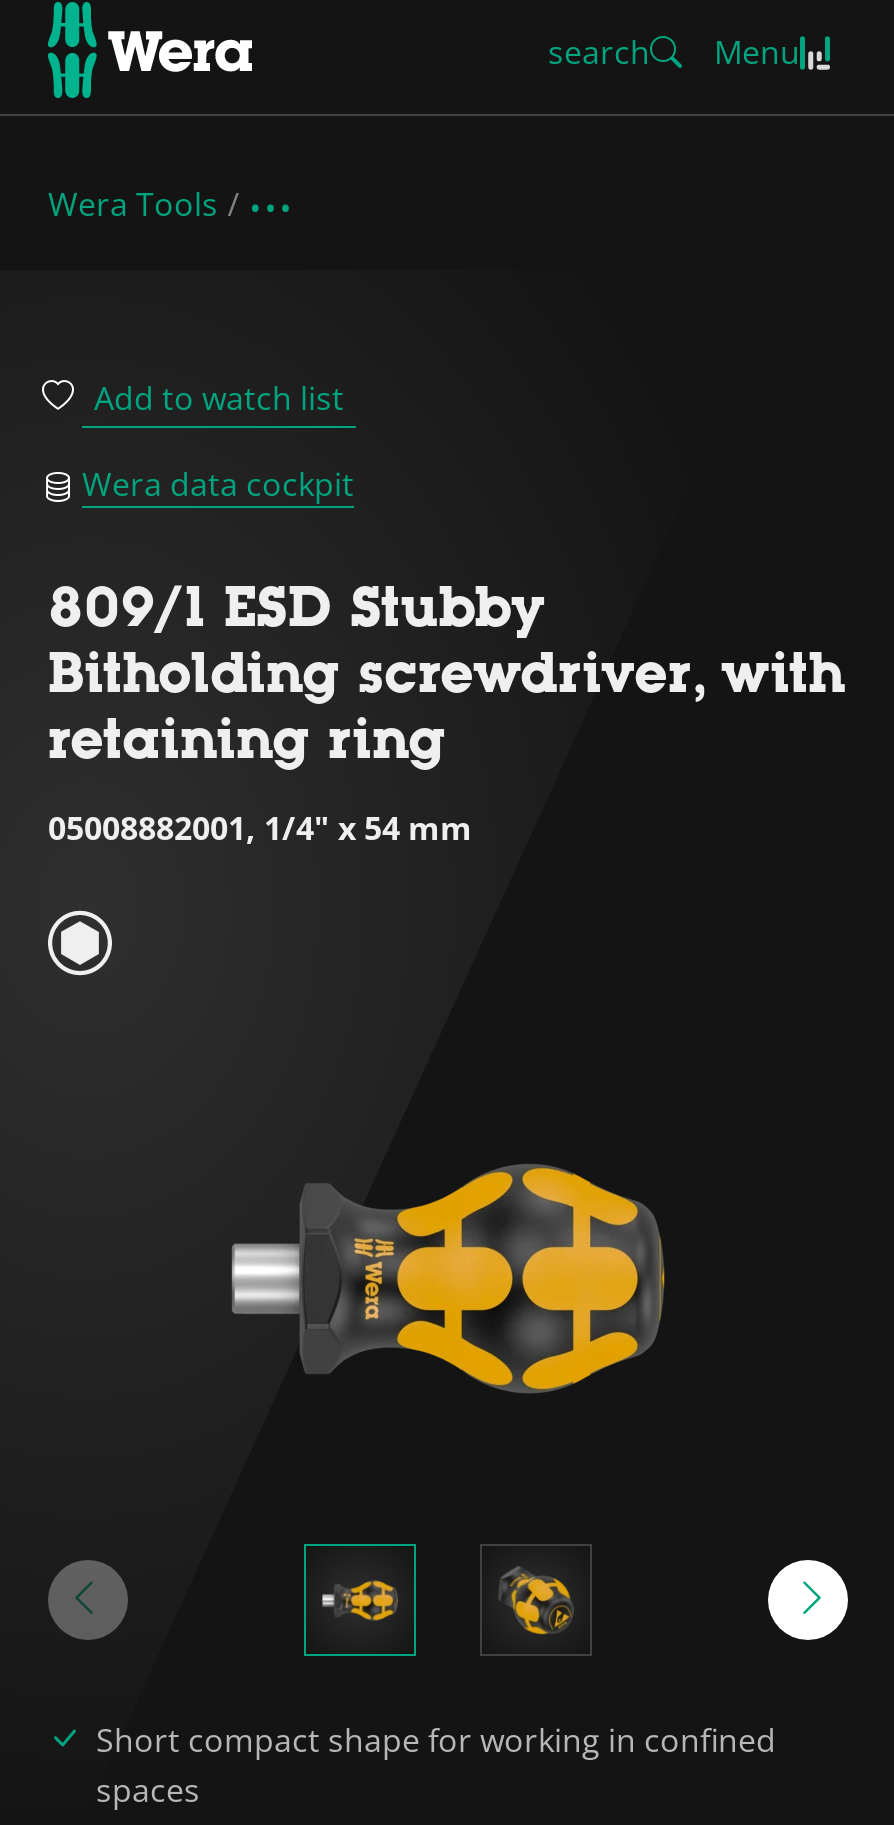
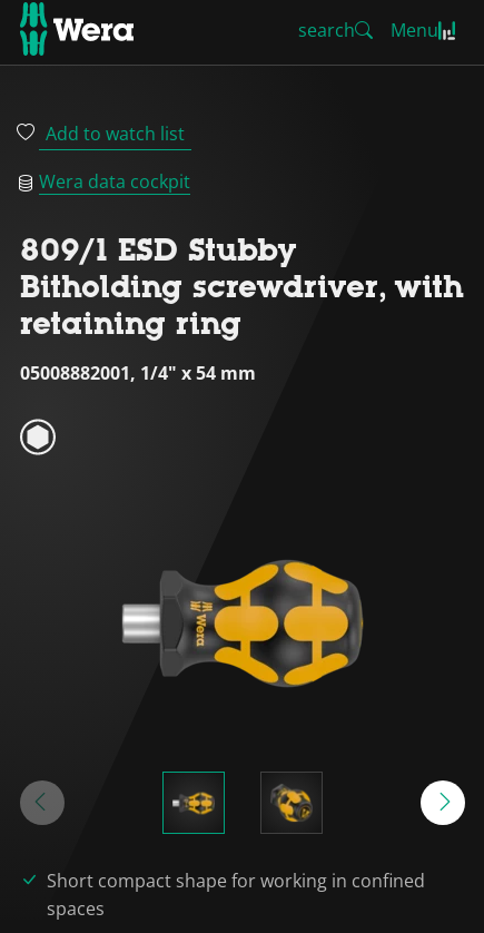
[48,182,218,226] Wera Tools -> none

